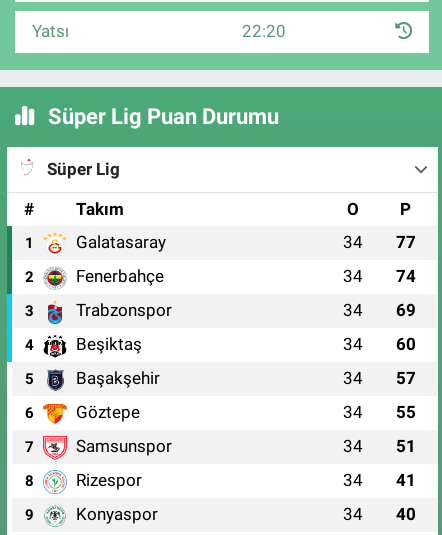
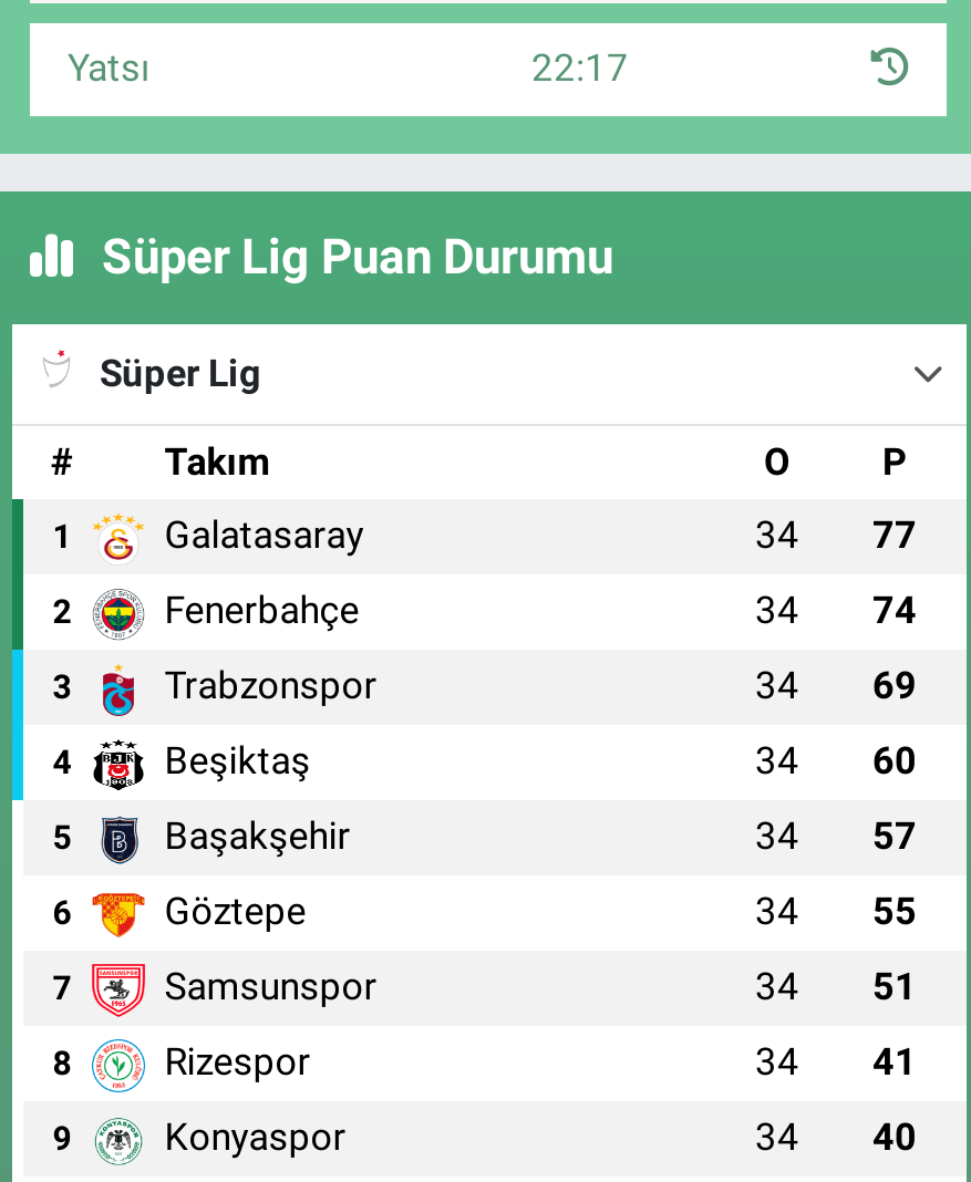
[241,21,285,41] 22:20 -> [531,46,629,91] 22:17

